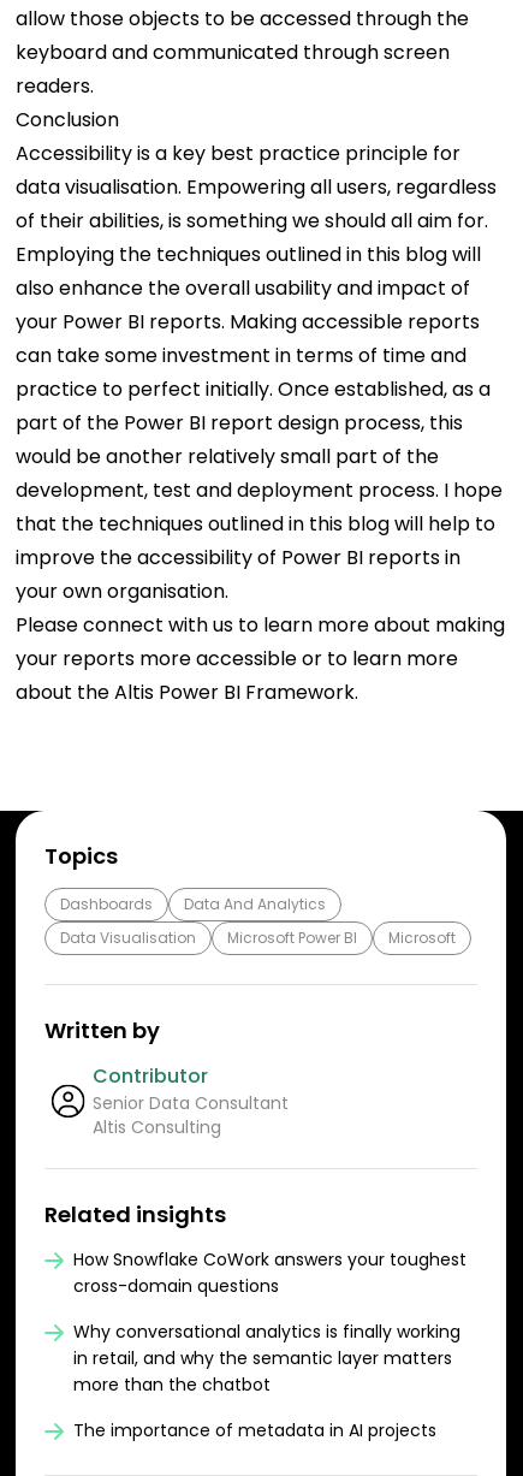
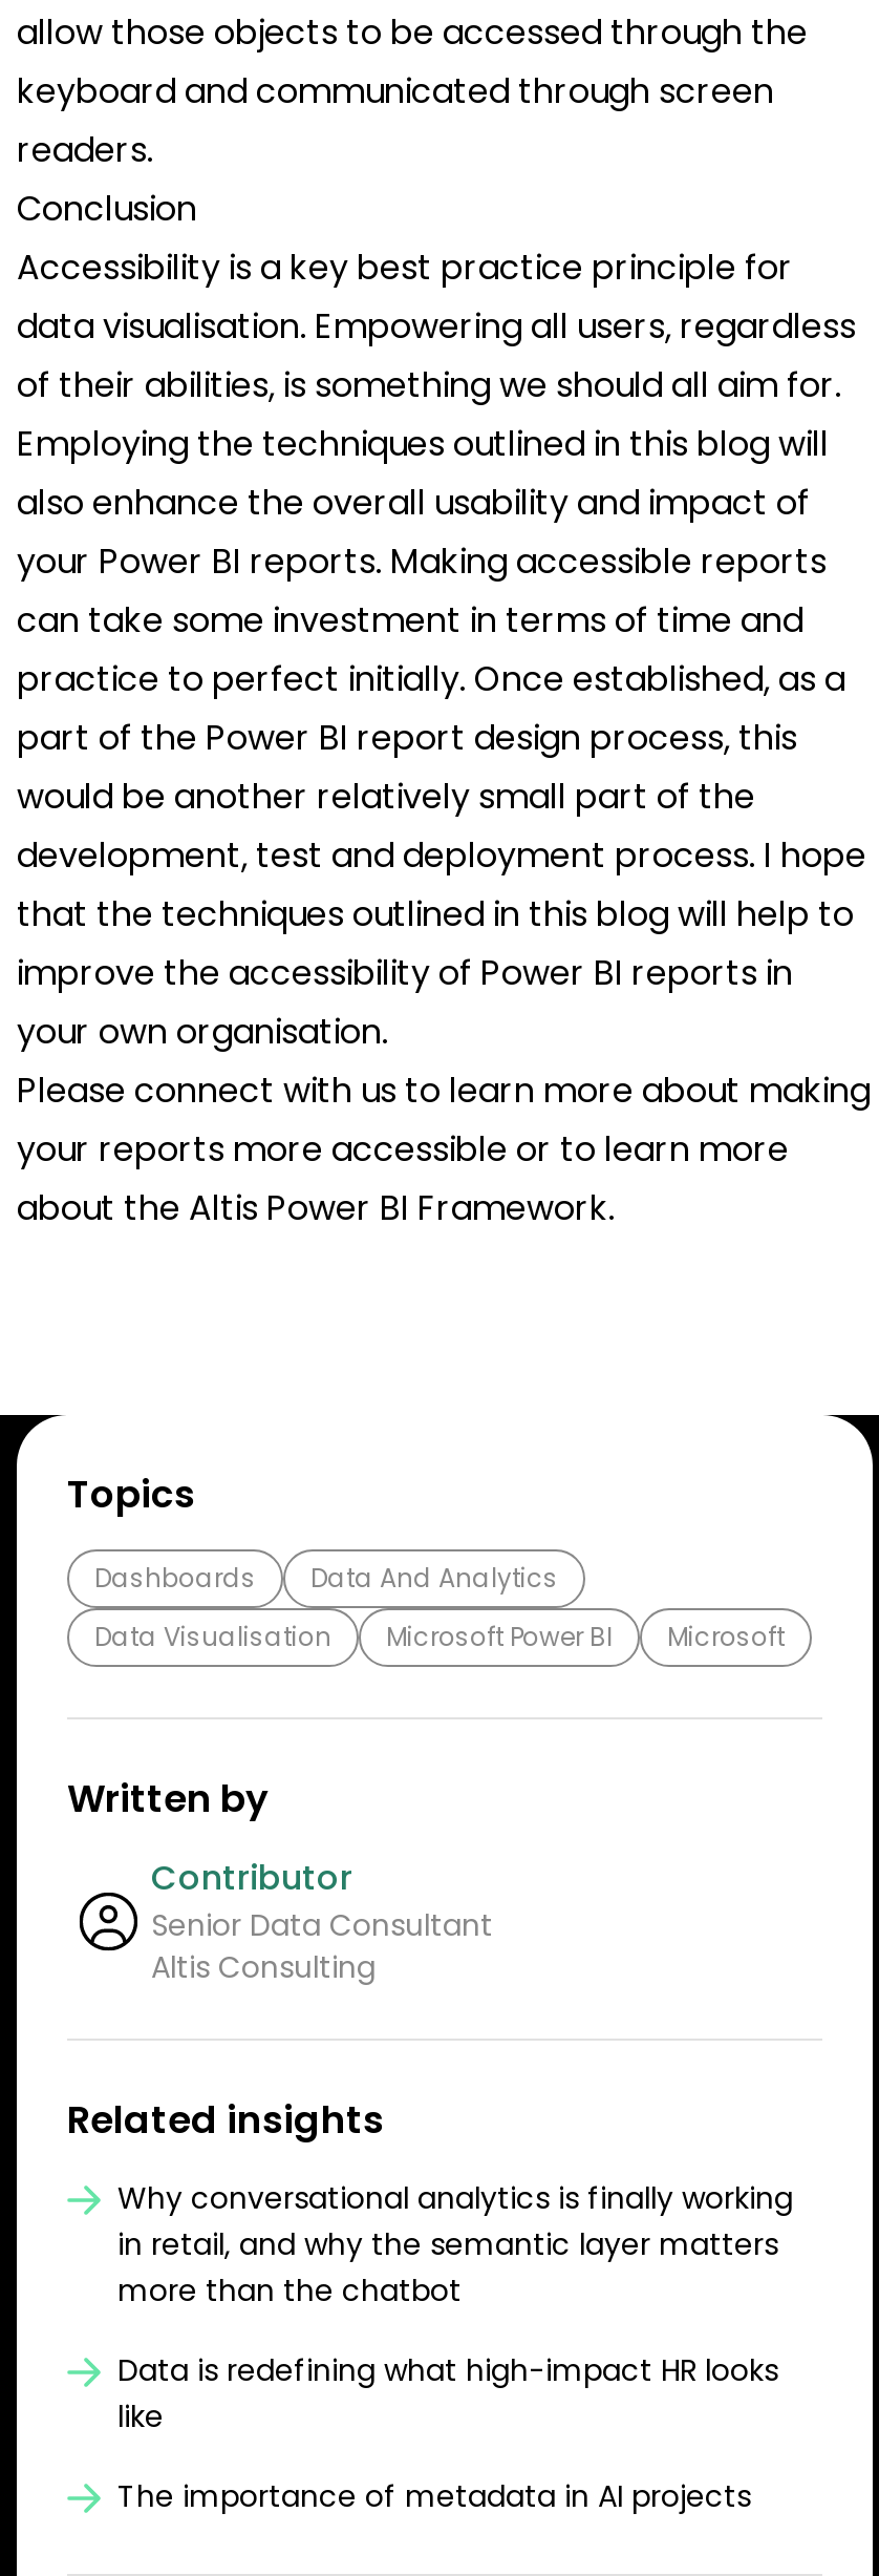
[73,1247,466,1298] How Snowflake CoWork answers your toughest | cross-domain questions -> none
moved [73,1319,460,1396] -> [117,2177,793,2311]: Why conversational analytics is finally working | in retail, and why the semantic layer matters | more than the chatbot
none -> [117,2349,778,2437] Data is redefining what high-impact HR looks | like

